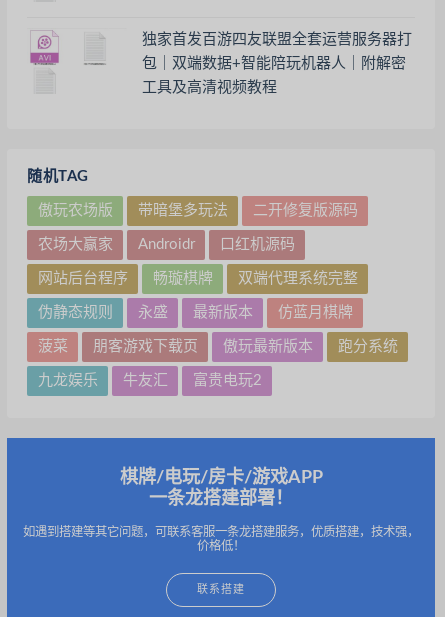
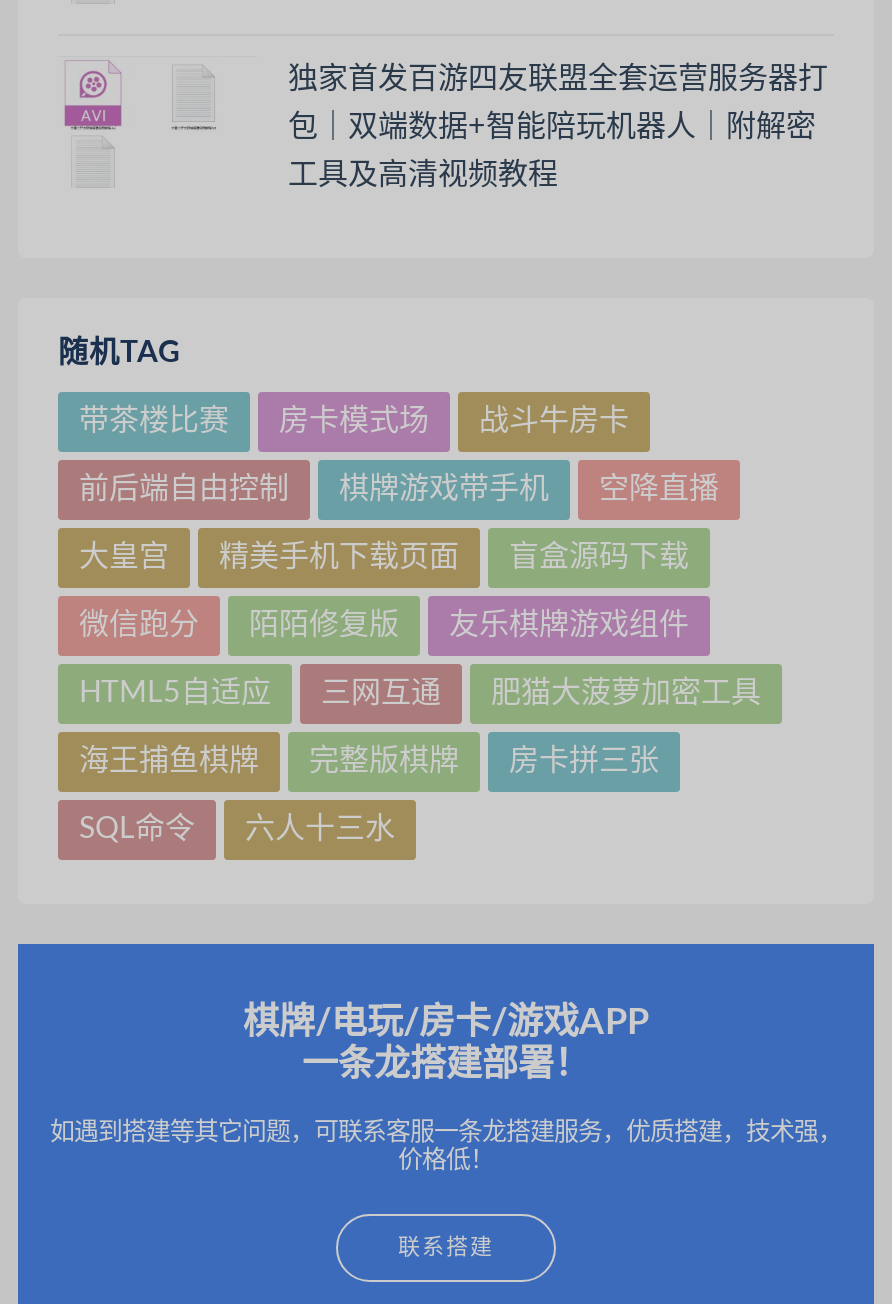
[37,203,397,388] 傲玩农场版 | 带暗堡多玩法 | 二开修复版源码 | 农场大赢家 | Androidr | 口红机源码 | 网站后台程序 | 畅璇棋牌 | 双端代理系统完整 | 伪静态规则 | 永盛 | 最新版本 | 仿蓝月棋牌 | 菠菜 | 朋客游戏下载页 | 傲玩最新版本 | 跑分系统 | 九龙娱乐 | 牛友汇 | 富贵电玩2 -> [79,407,761,845] 带茶楼比赛 | 房卡模式场 | 战斗牛房卡 | 前后端自由控制 | 棋牌游戏带手机 | 空降直播 | 大皇宫 | 精美手机下载页面 | 盲盒源码下载 | 微信跑分 | 陌陌修复版 | 友乐棋牌游戏组件 | HTML5自适应 | 三网互通 | 肥猫大菠萝加密工具 | 海王捕鱼棋牌 | 完整版棋牌 | 房卡拼三张 | SQL命令 | 六人十三水

